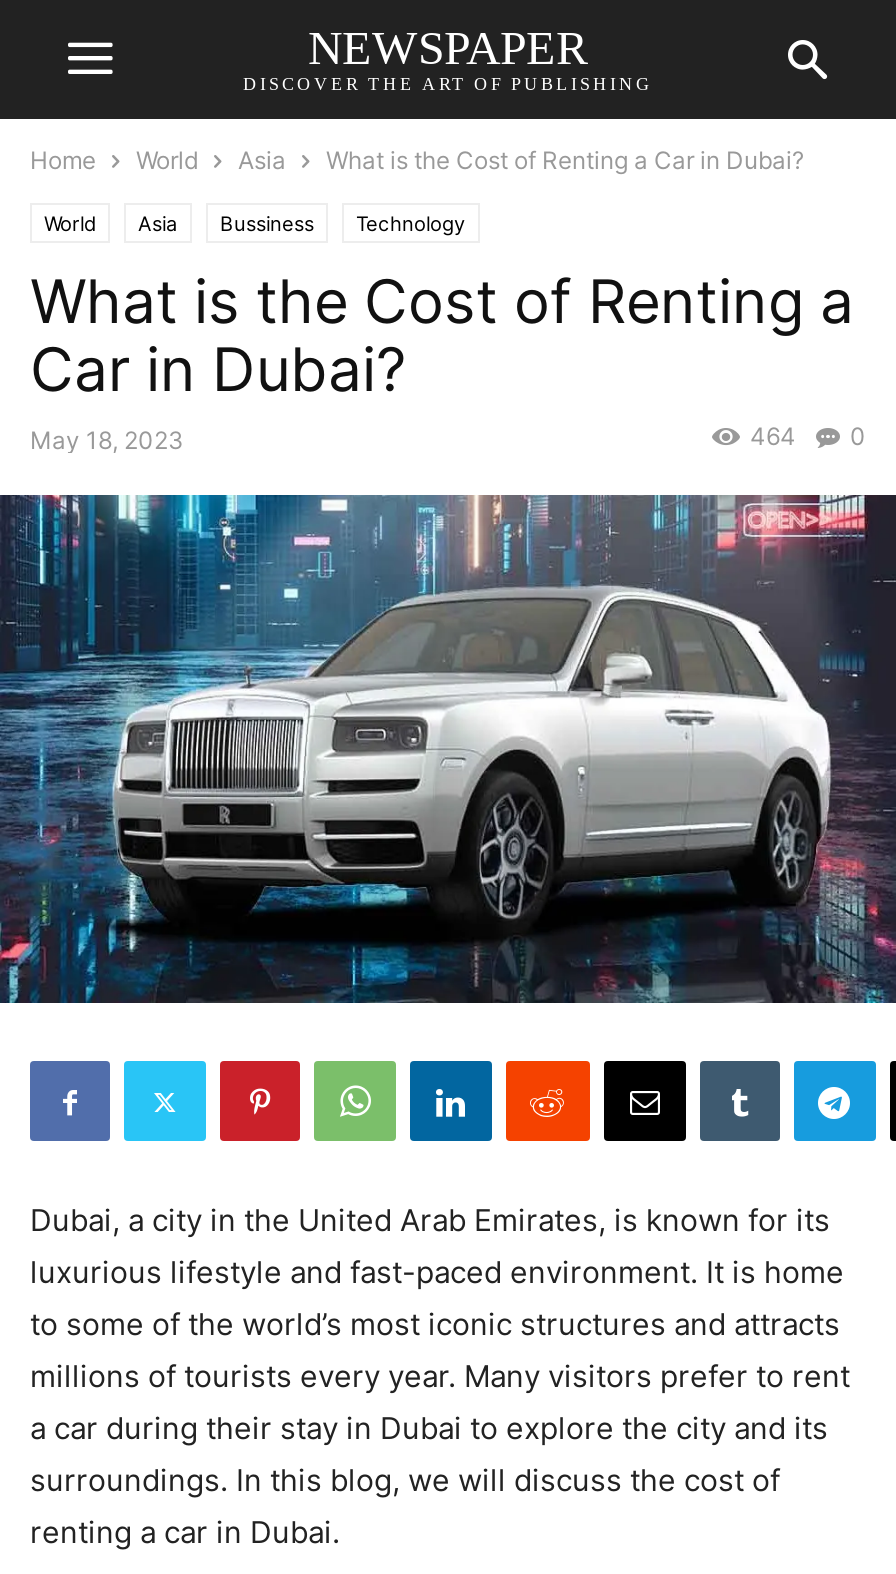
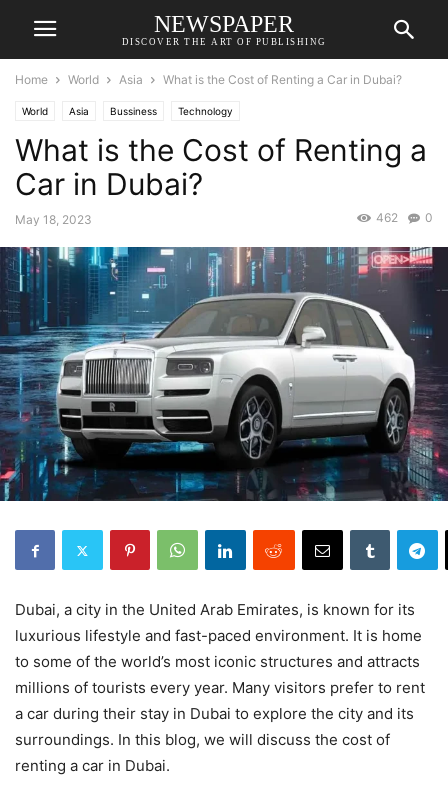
[750,421,866,451] 464 0 -> [376,210,433,225] 462 0

